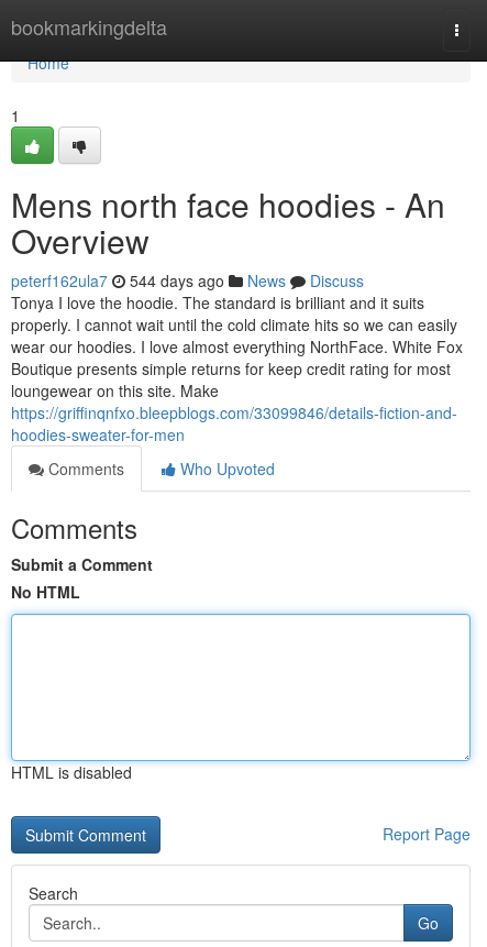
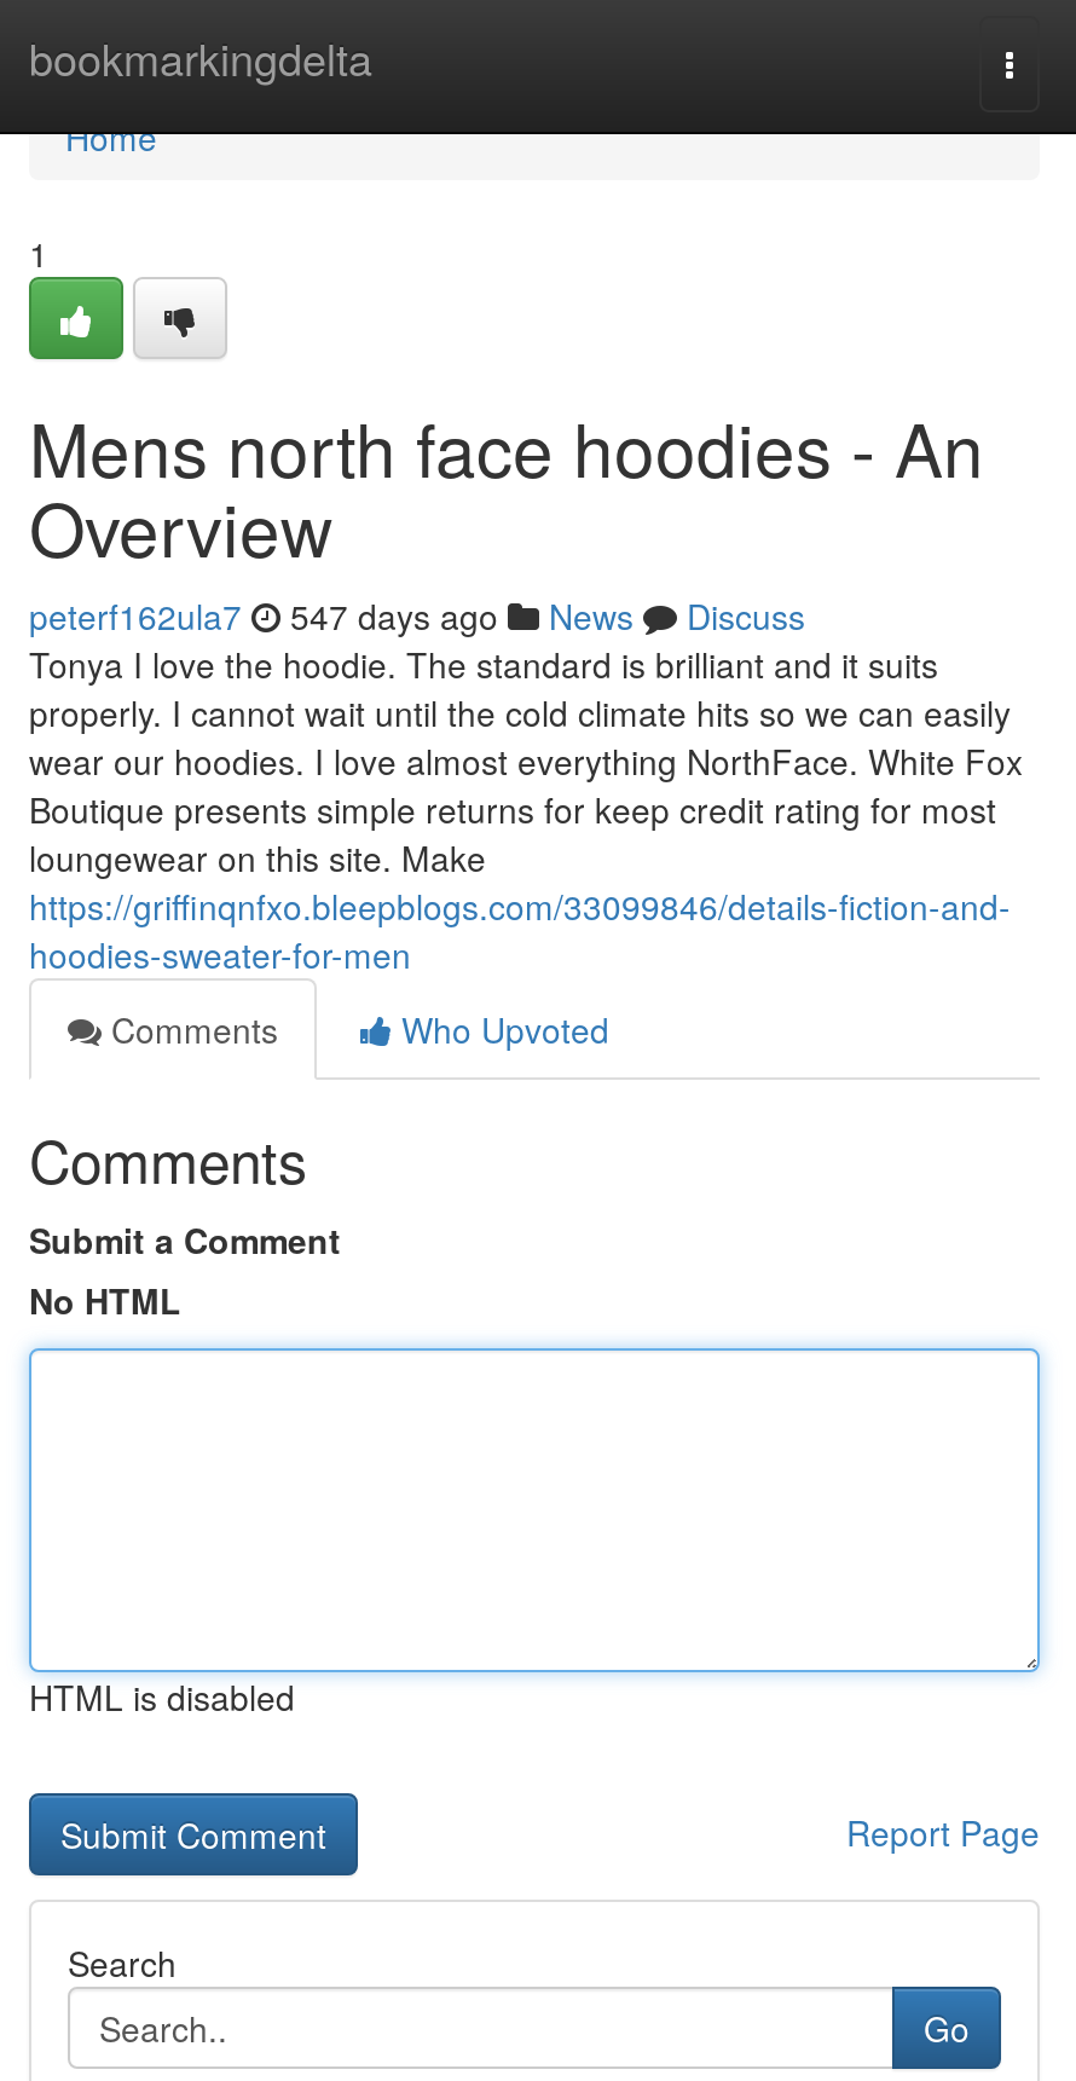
[11,269,364,291] peterf162ula7 544 days ago News Discuss -> [29,591,805,640] peterf162ula7 547 days ago News Discuss

